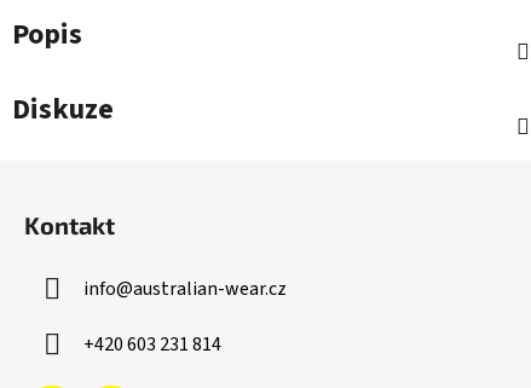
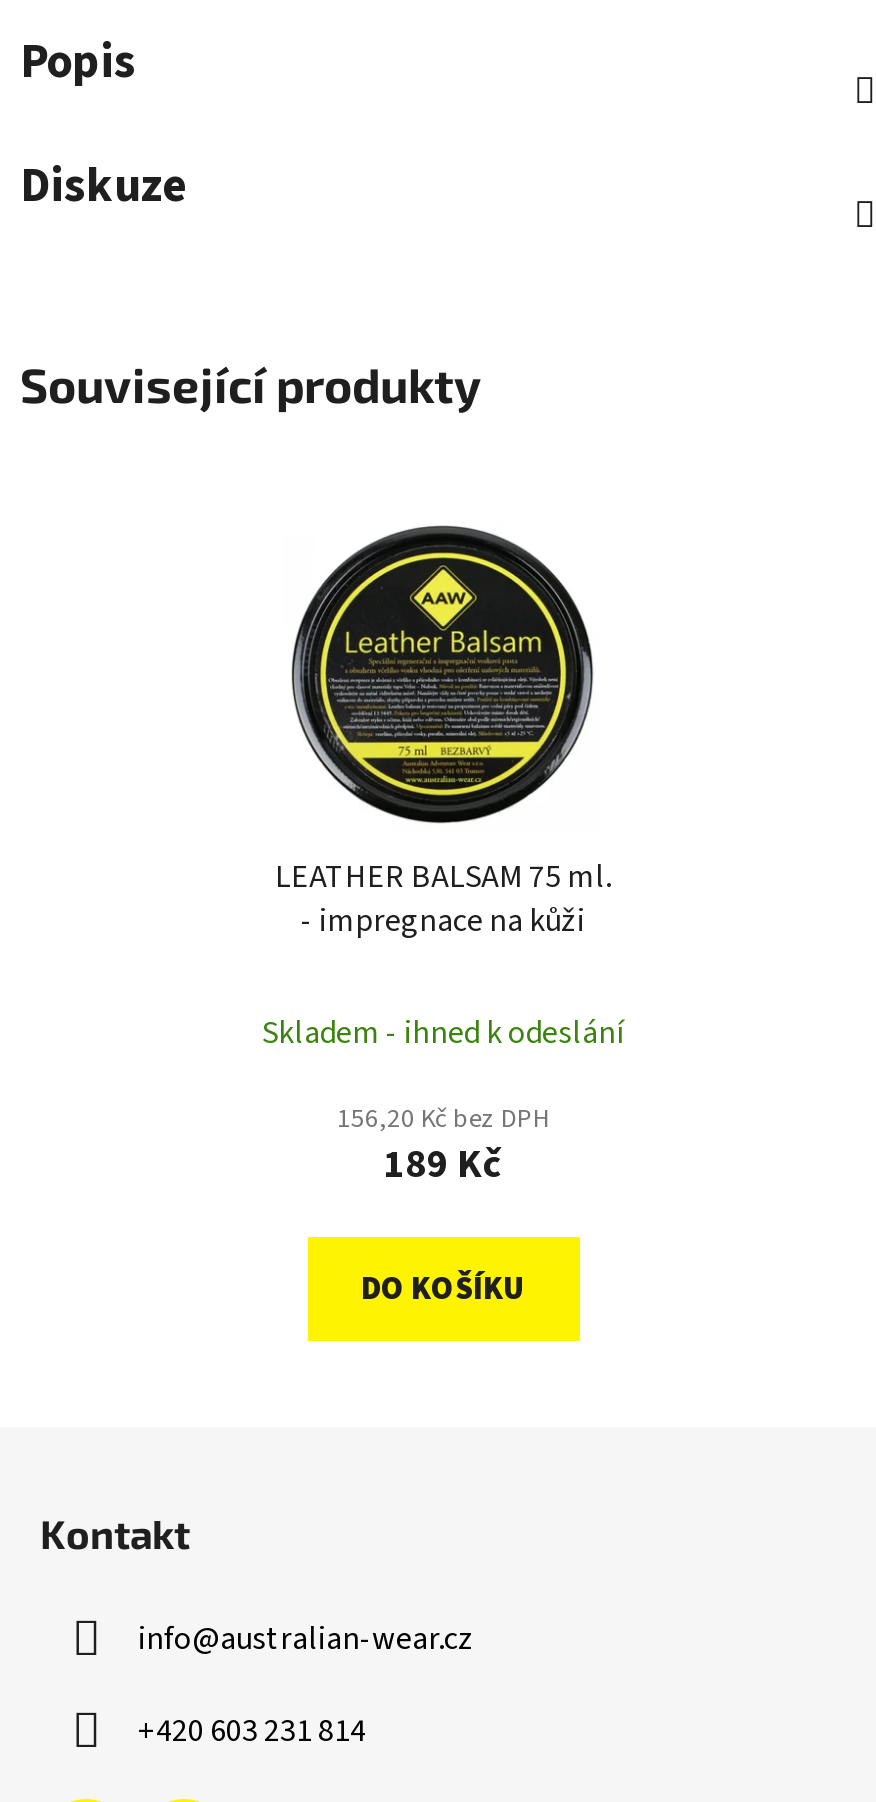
none -> [20,355,482,413] Související produkty
none -> [262,523,624,1311] [image] | LEATHER BALSAM 75 ml. | - impregnace na kůži | Skladem - ihned k odeslání | 156,20 Kč bez DPH | 189 Kč | DO KOŠÍKU

